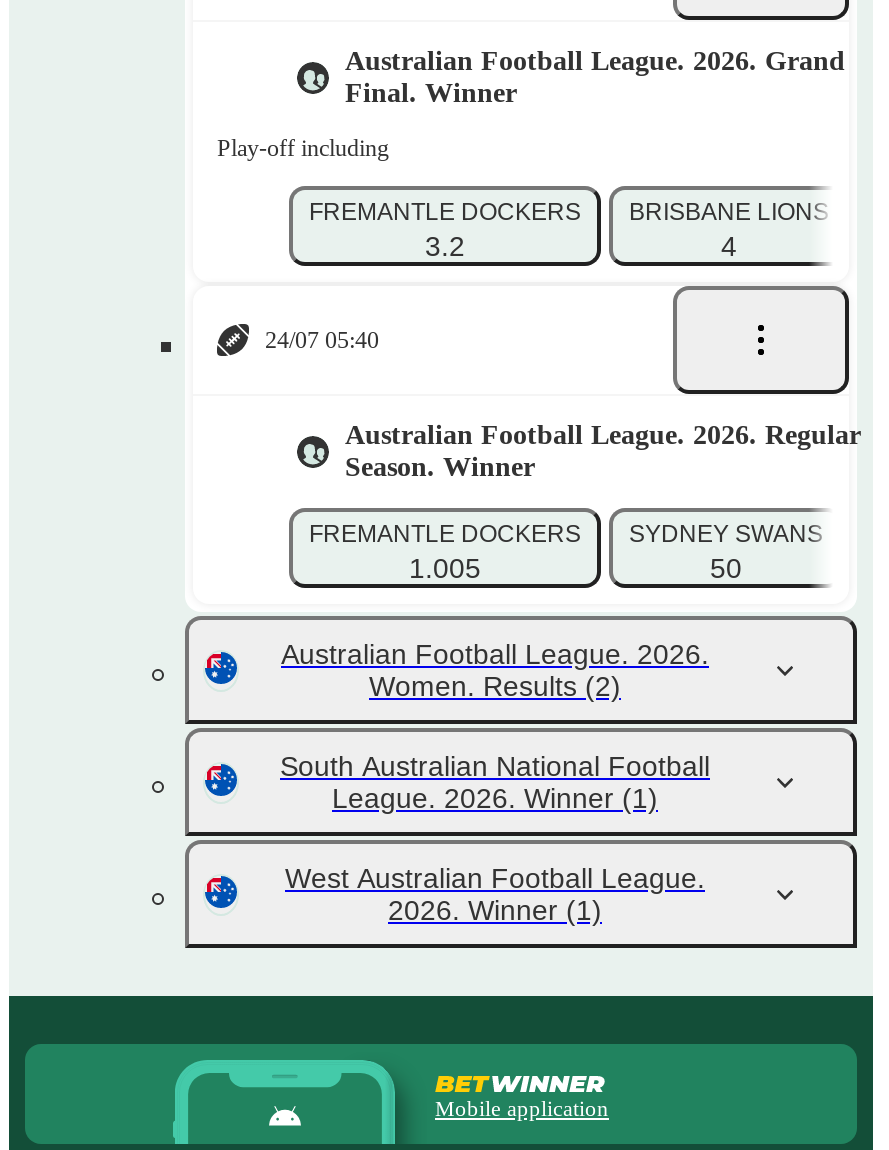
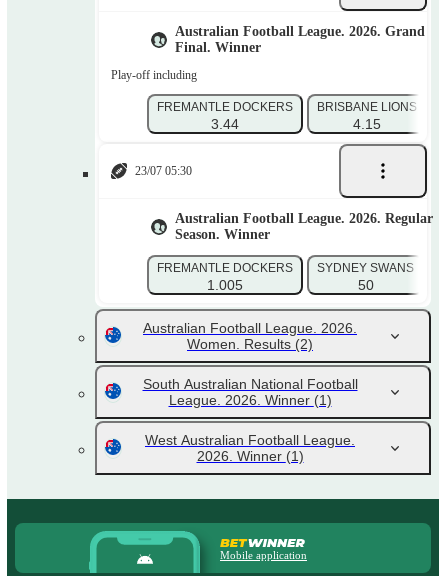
[425,230,465,262] 3.2 -> [211,116,239,132] 3.44
[721,230,737,262] 4 -> [353,116,381,132] 4.15
[265,326,379,354] 24/07 05:40 -> [135,164,192,178] 23/07 05:30

